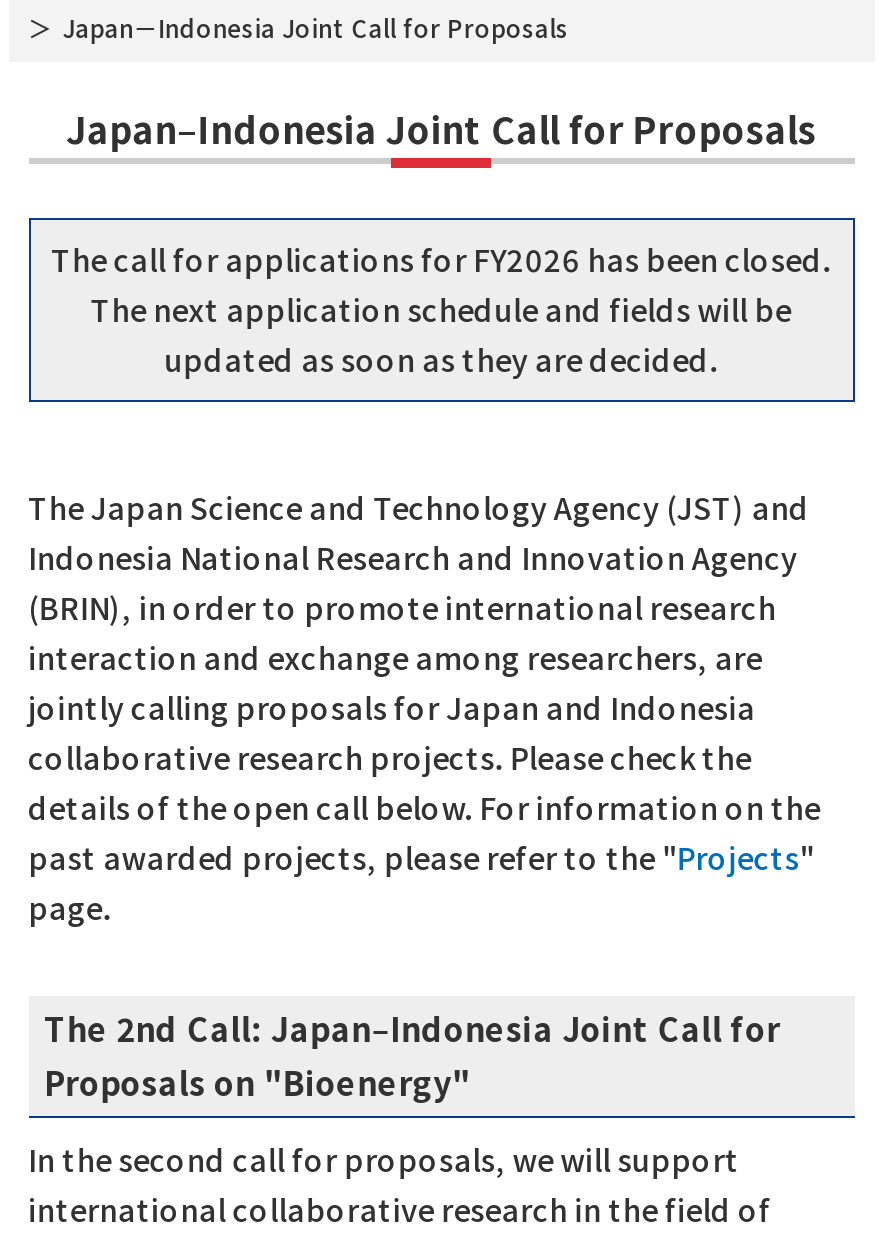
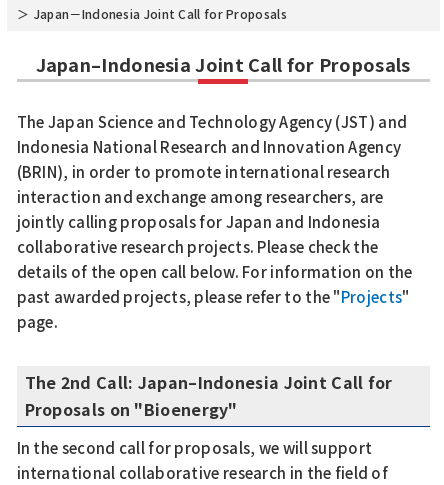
[51,238,831,380] The call for applications for FY2026 has been closed. | The next application schedule and fields will be | updated as soon as they are decided. -> none

